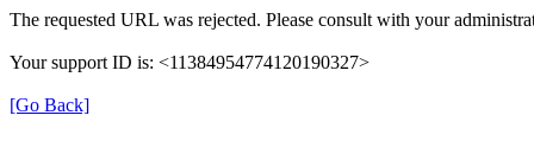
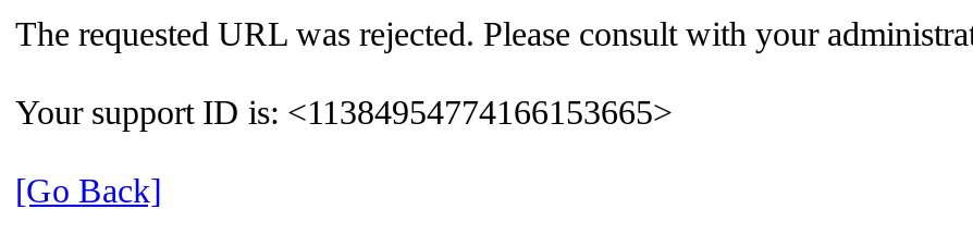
[10,52,370,72] Your support ID is: <11384954774120190327> -> [15,94,673,131] Your support ID is: <11384954774166153665>

